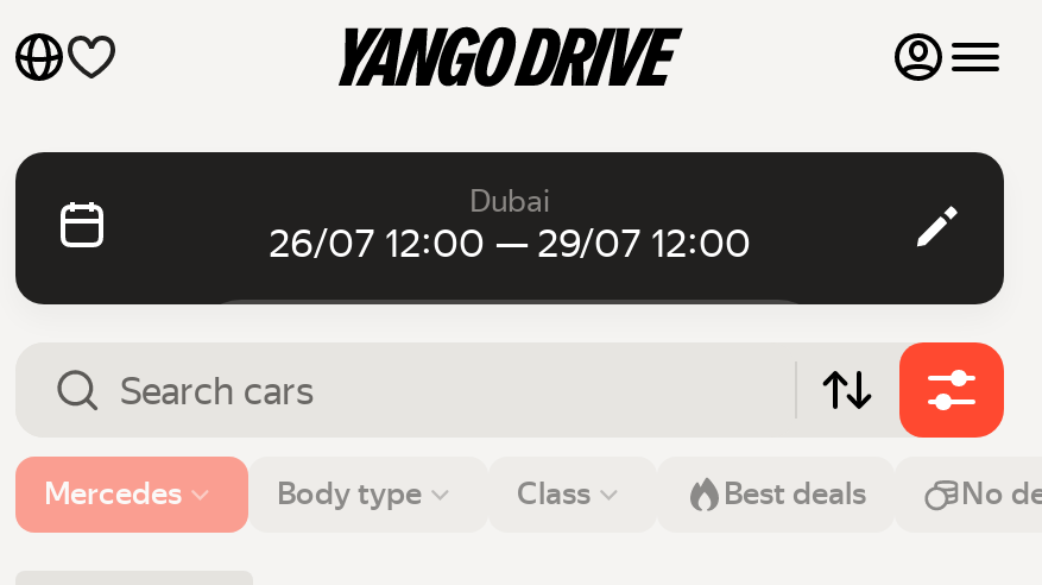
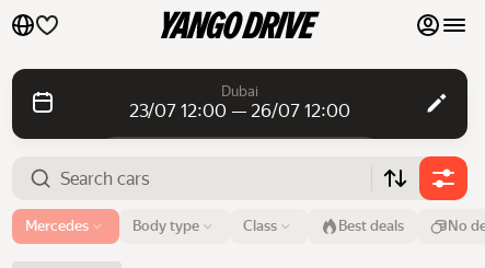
[269,221,751,266] 26/07 12:00 — 29/07 12:00 -> [129,101,350,121] 23/07 12:00 — 26/07 12:00

